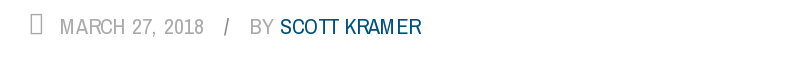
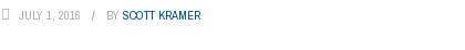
[60,11,420,39] MARCH 27, 2018 BY SCOTT KRAMER -> [19,8,200,23] JULY 1, 2016 BY SCOTT KRAMER

